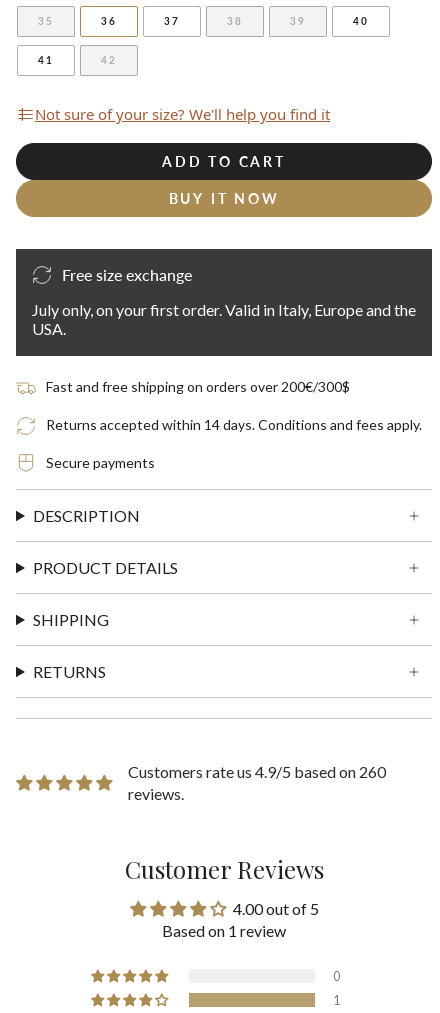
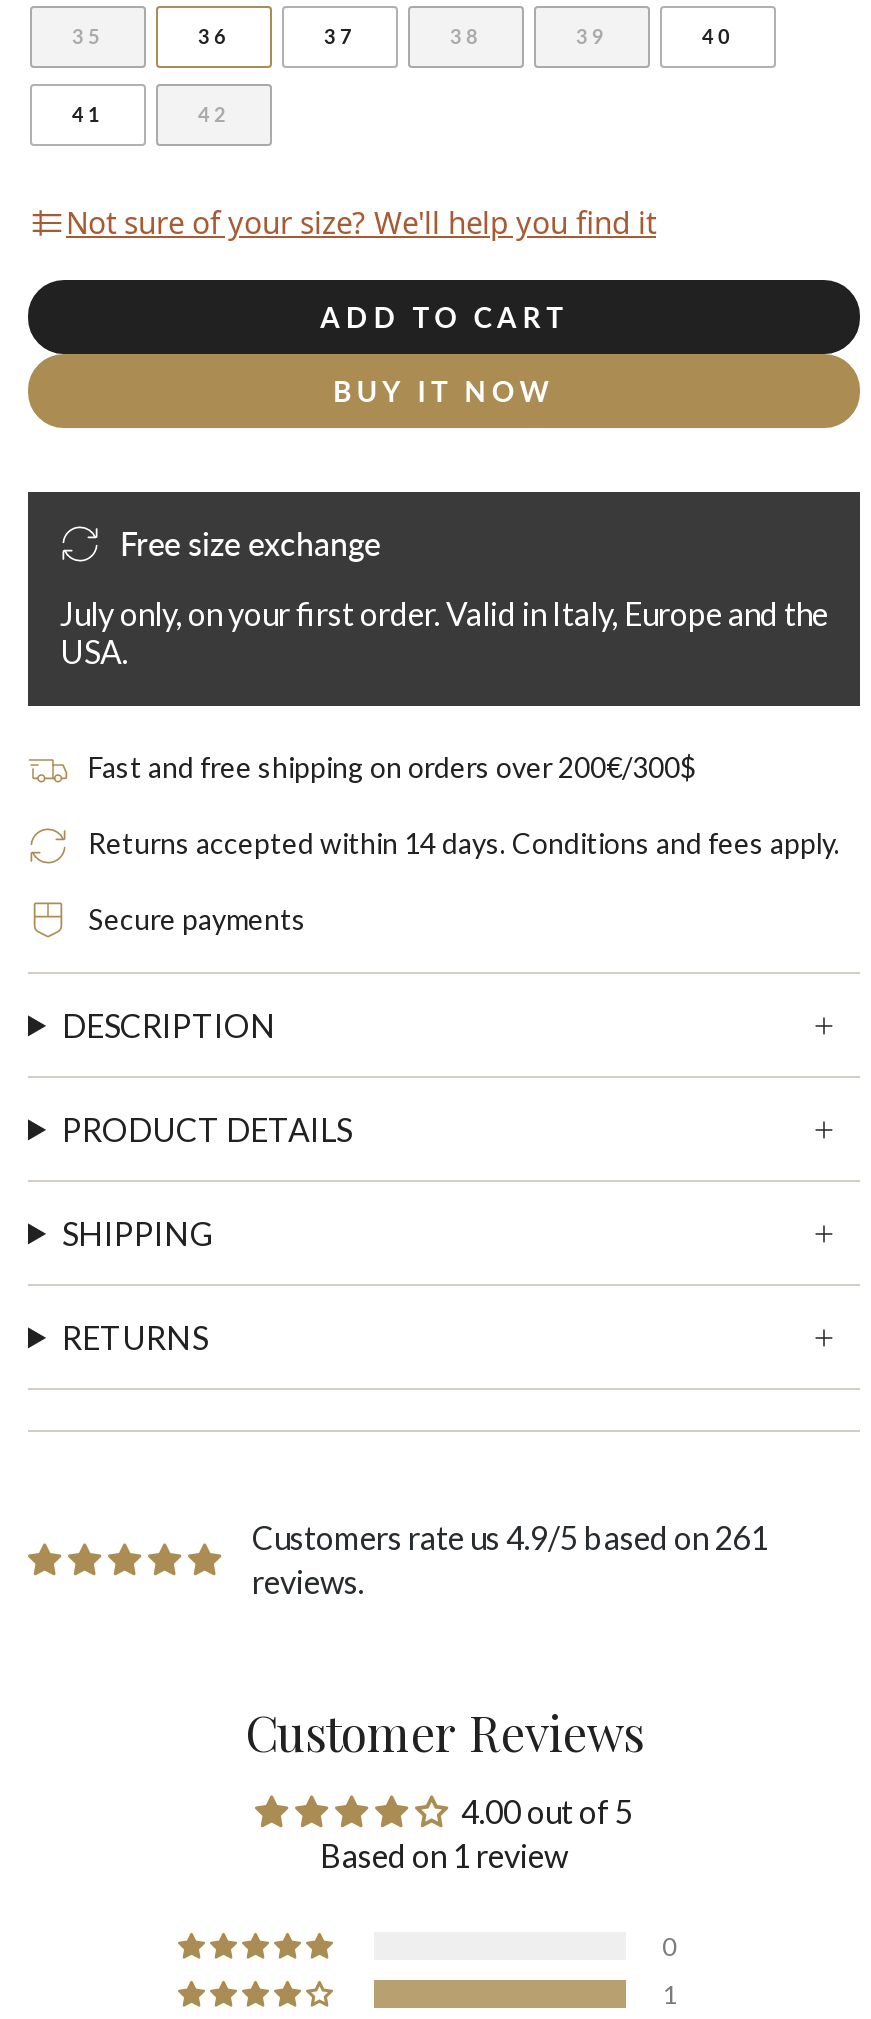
[128,762,386,781] Customers rate us 4.9/5 based on 260 -> [252,1519,768,1557] Customers rate us 4.9/5 based on 261

